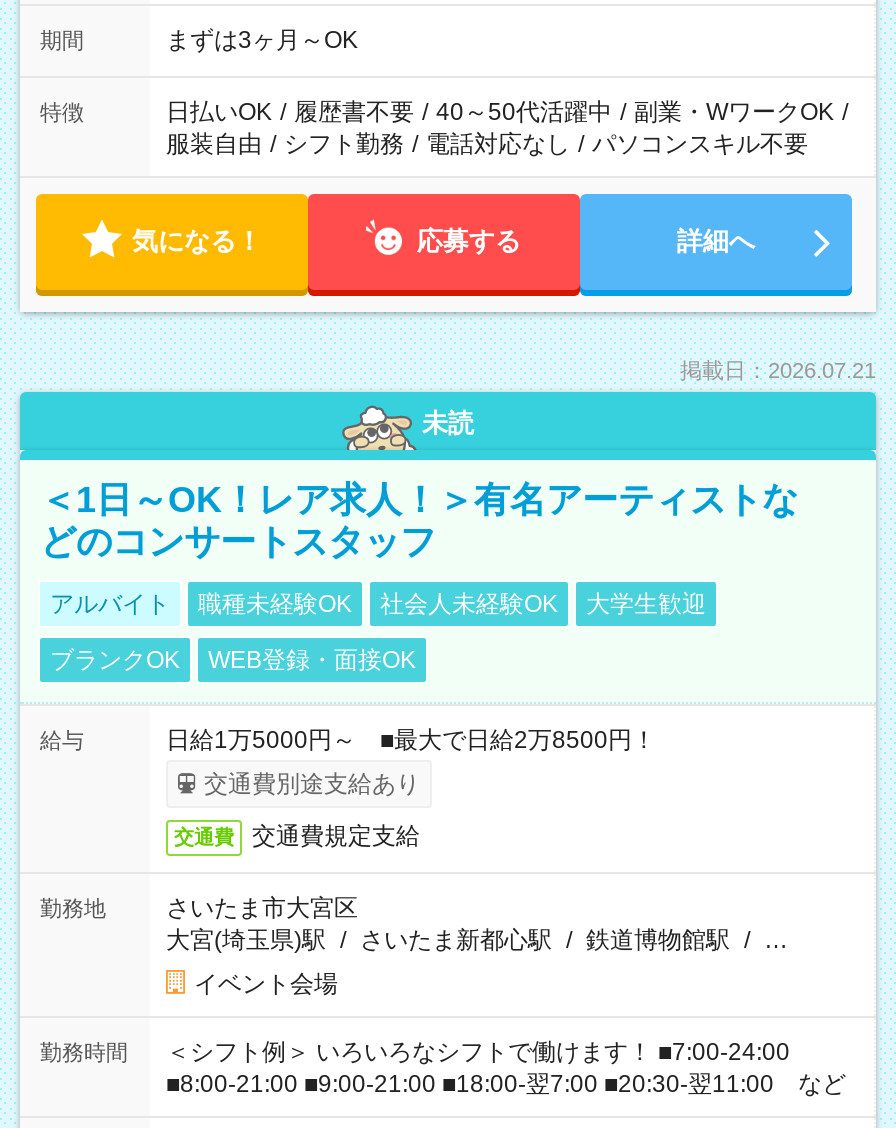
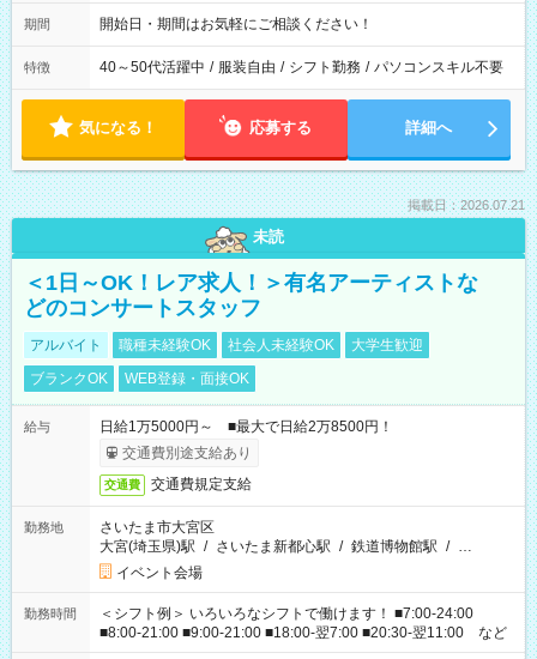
[166,26,358,54] まずは3ヶ月～OK -> [99,16,373,32] 開始日・期間はお気軽にご相談ください！
[166,98,848,158] 日払いOK / 履歴書不要 / 40～50代活躍中 / 副業・WワークOK / | 服装自由 / シフト勤務 / 電話対応なし / パソコンスキル不要 -> [99,59,503,75] 40～50代活躍中 / 服装自由 / シフト勤務 / パソコンスキル不要

